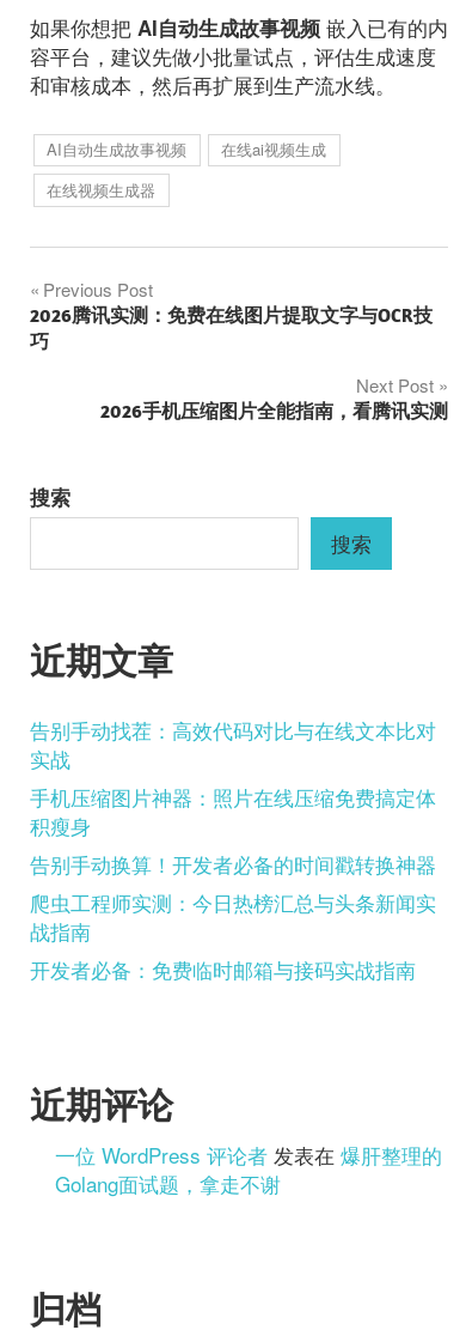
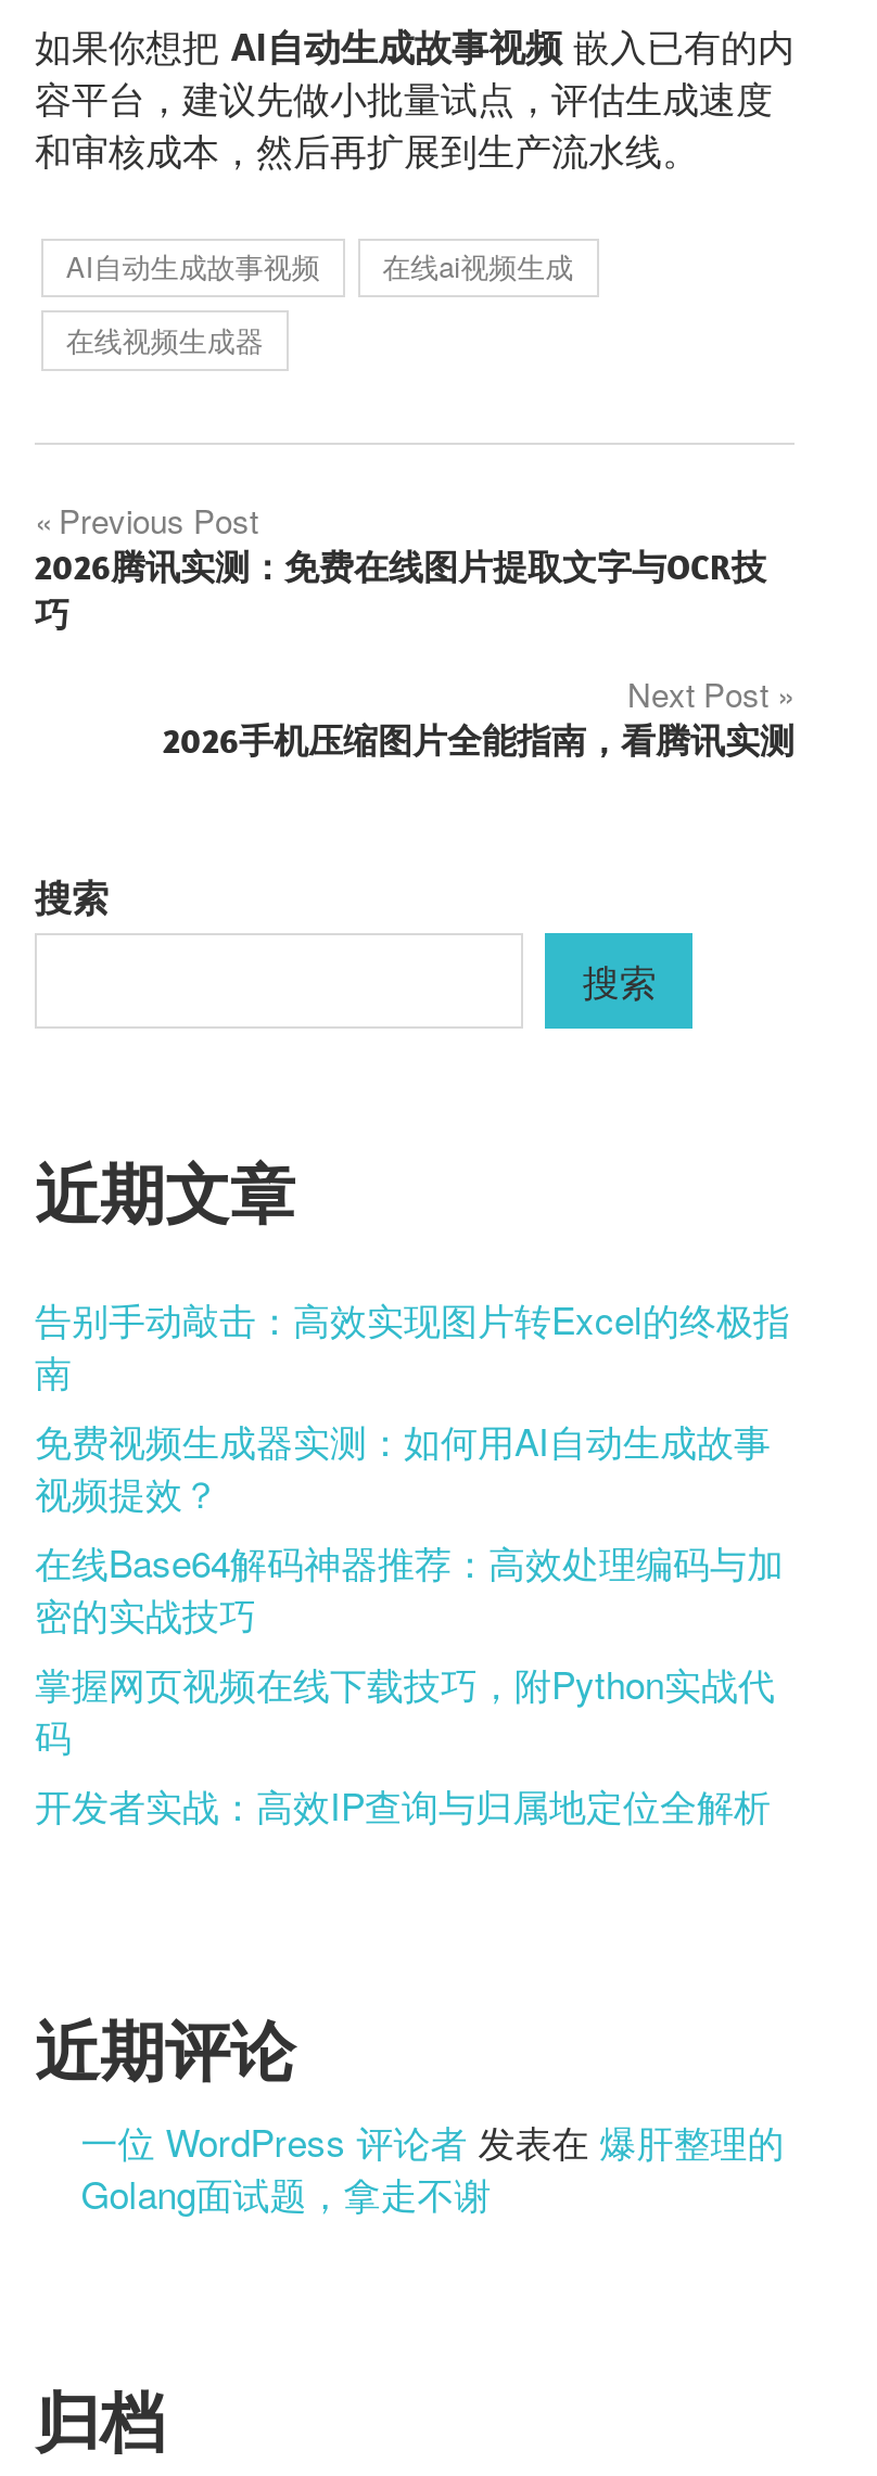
[30,715,436,984] 告别手动找茬：高效代码对比与在线文本比对 | 实战 | 手机压缩图片神器：照片在线压缩免费搞定体 | 积瘦身 | 告别手动换算！开发者必备的时间戳转换神器 | 爬虫工程师实测：今日热榜汇总与头条新闻实 | 战指南 | 开发者必备：免费临时邮箱与接码实战指南 -> [35,1291,790,1831] 告别手动敲击：高效实现图片转Excel的终极指 | 南 | 免费视频生成器实测：如何用AI自动生成故事 | 视频提效？ | 在线Base64解码神器推荐：高效处理编码与加 | 密的实战技巧 | 掌握网页视频在线下载技巧，附Python实战代 | 码 | 开发者实战：高效IP查询与归属地定位全解析

